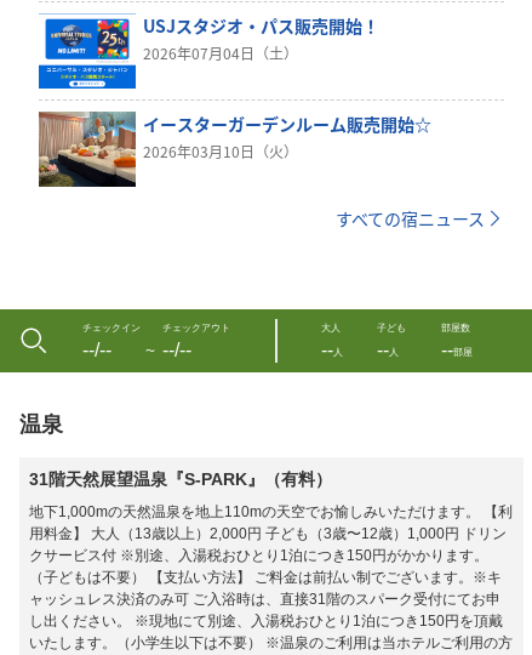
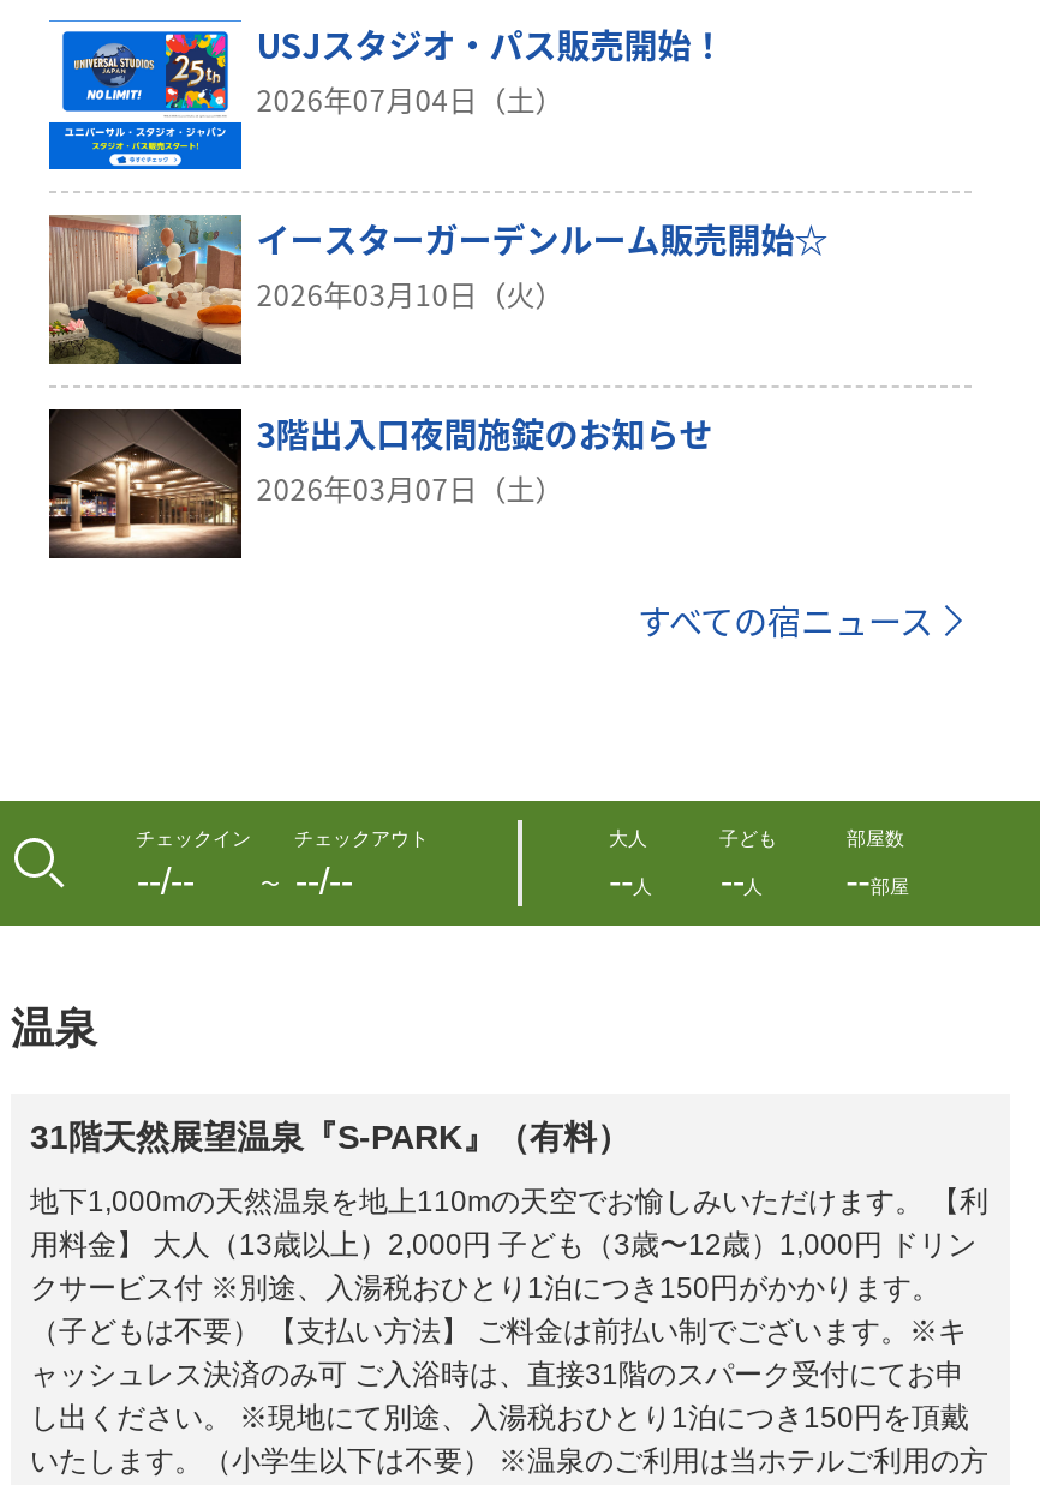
none -> [47,407,713,558] [image] | 3階出入口夜間施錠のお知らせ | 2026年03月07日（土）

